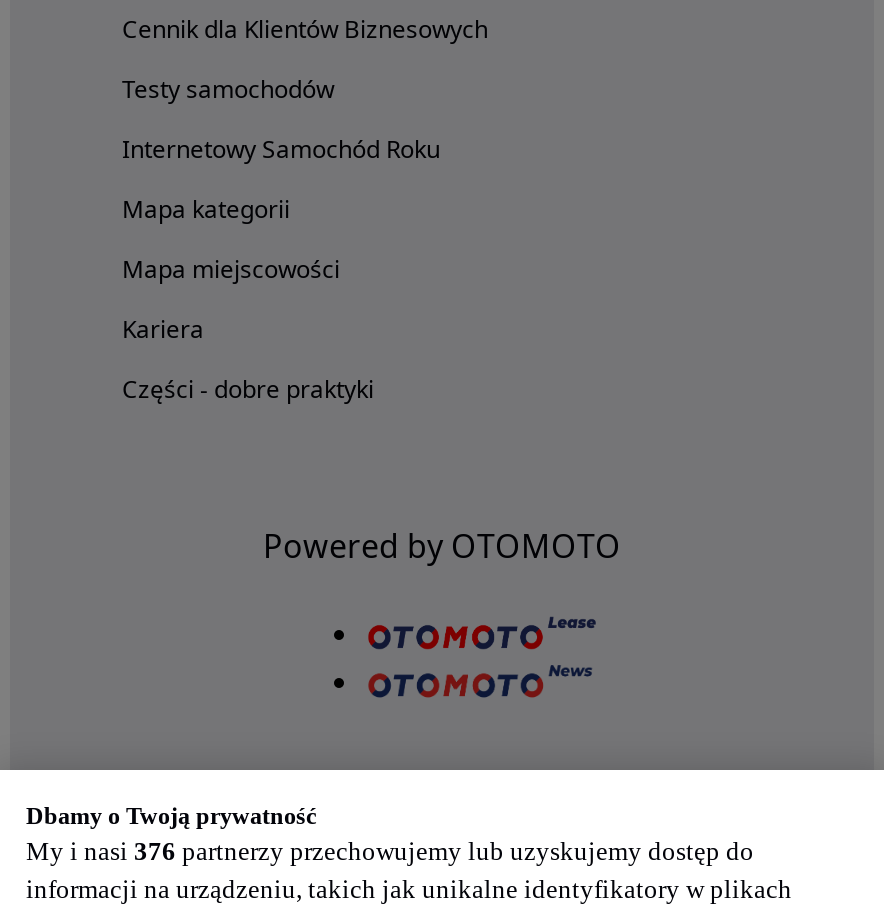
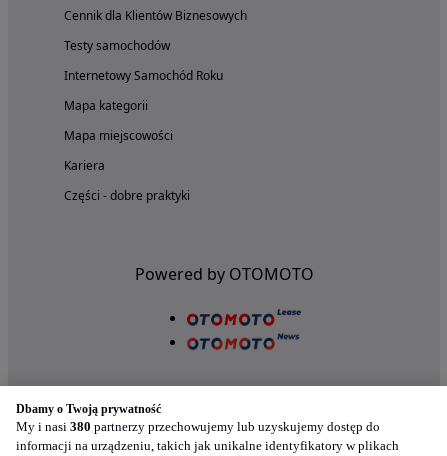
[26,836,754,866] My i nasi 376 partnerzy przechowujemy lub uzyskujemy dostęp do -> [16,419,380,434] My i nasi 380 partnerzy przechowujemy lub uzyskujemy dostęp do

